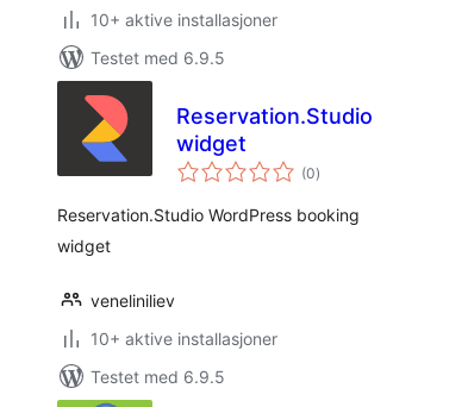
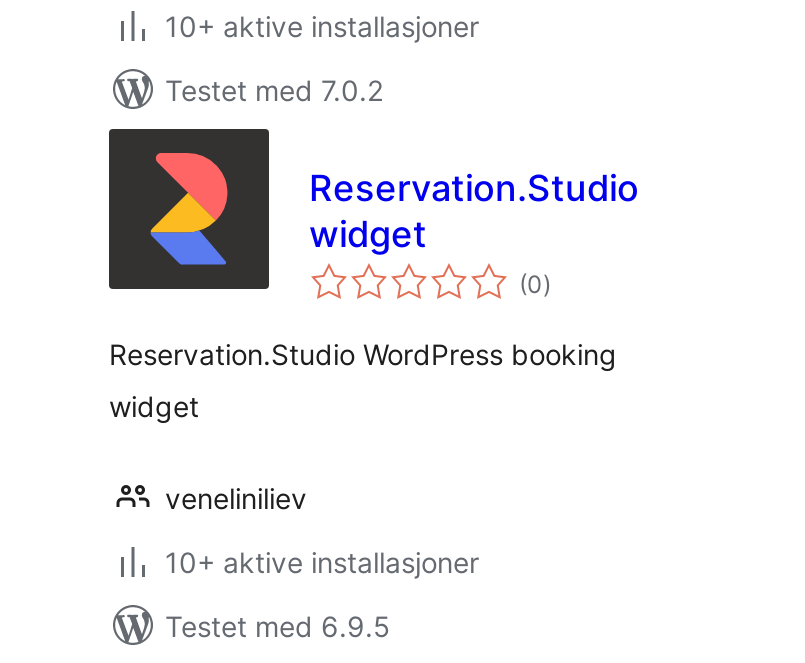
[91,48,225,68] Testet med 6.9.5 -> [165,73,383,107] Testet med 7.0.2

